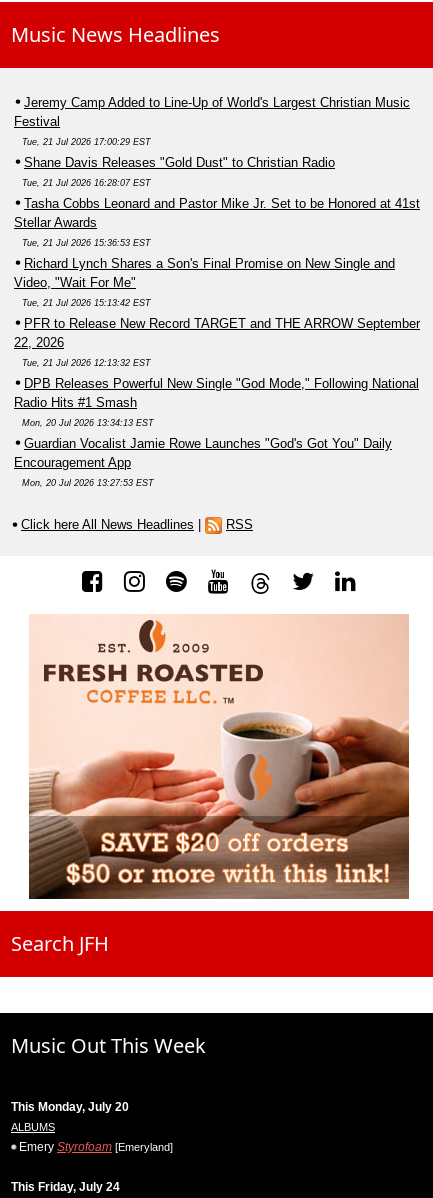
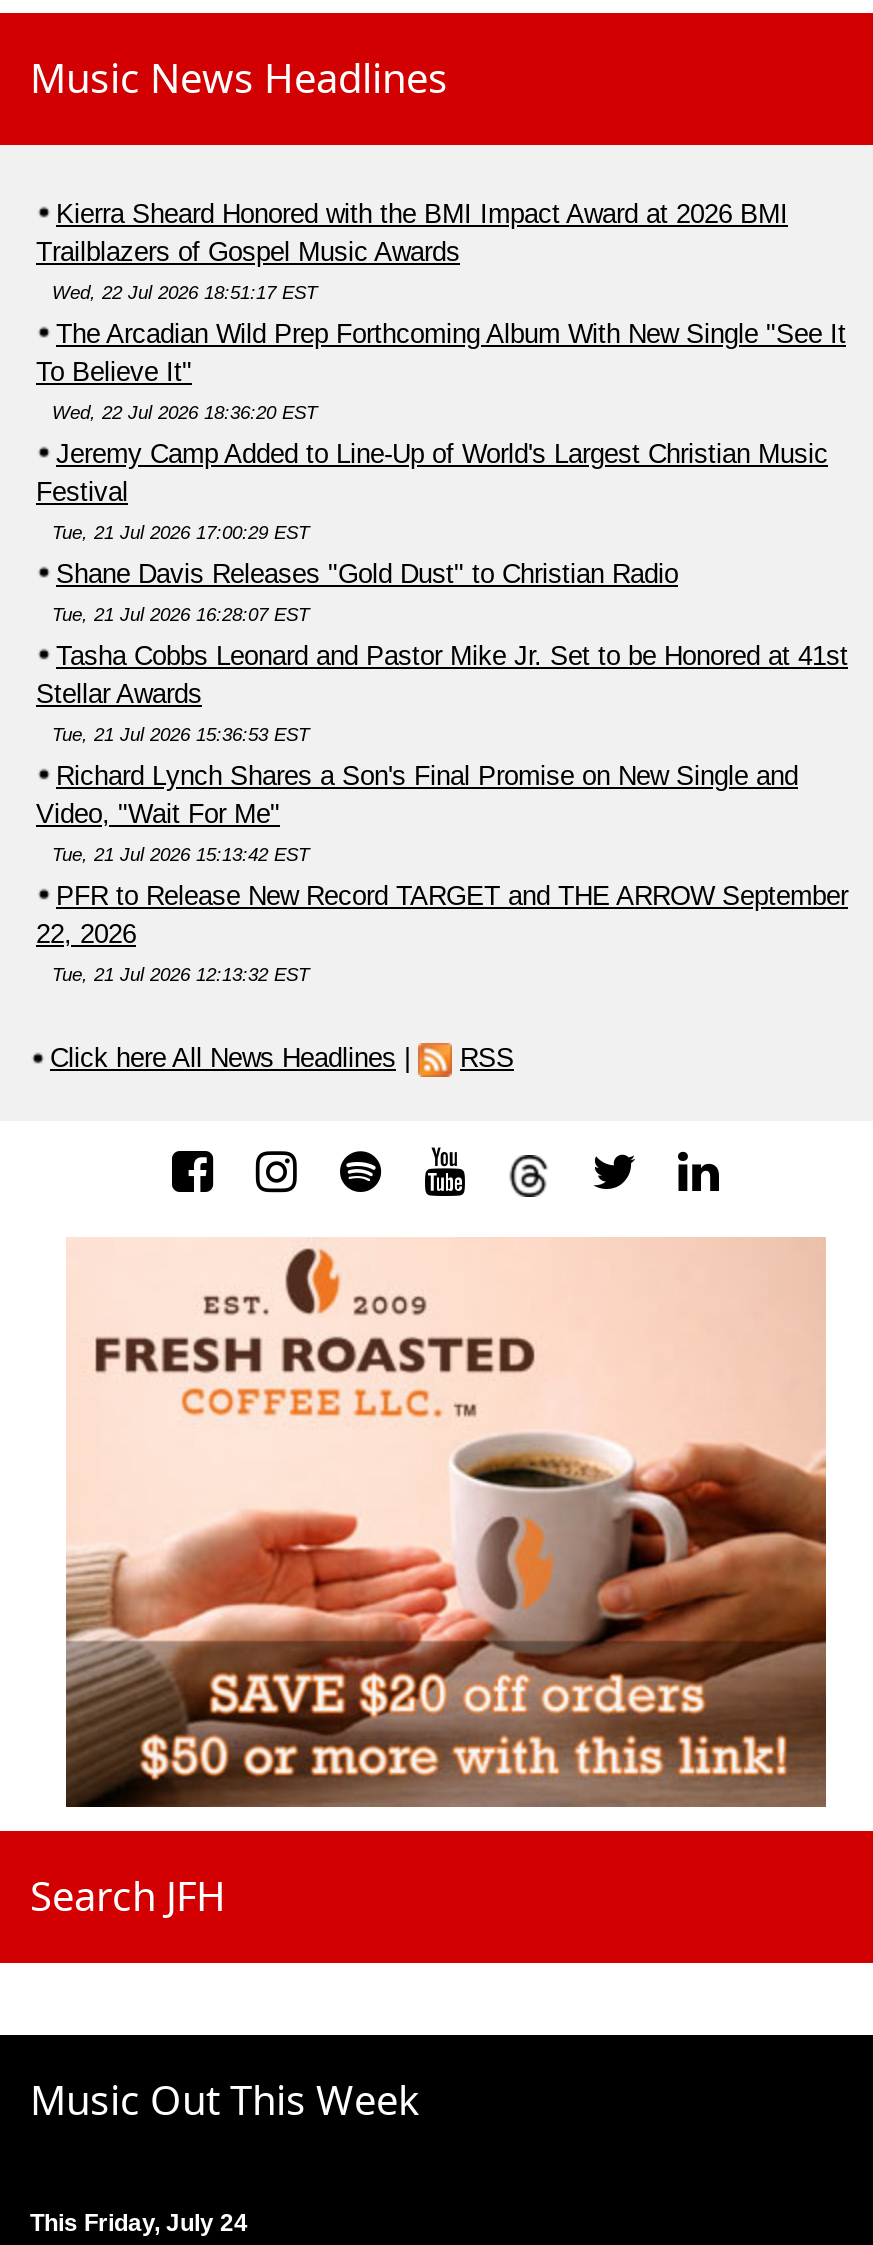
none -> [36,198,846,422] Kierra Sheard Honored with the BMI Impact Award at 2026 BMI | Trailblazers of Gospel Music Awards | Wed, 22 Jul 2026 18:51:17 EST | The Arcadian Wild Prep Forthcoming Album With New Single "See It | To Believe It" | Wed, 22 Jul 2026 18:36:20 EST
moved [14,95,420,368] -> [36,438,848,984]: Jeremy Camp Added to Line-Up of World's Largest Christian Music | Festival | Tue, 21 Jul 2026 17:00:29 EST | ... | 22, 2026 | Tue, 21 Jul 2026 12:13:32 EST
[14,376,419,488] DPB Releases Powerful New Single "God Mode," Following National | Radio Hits #1 Smash | Mon, 20 Jul 2026 13:34:13 EST | Guardian Vocalist Jamie Rowe Launches "God's Got You" Daily | Encouragement App | Mon, 20 Jul 2026 13:27:53 EST -> none
[11,1100,173,1154] This Monday, July 20 | ALBUMS | Emery Styrofoam [Emeryland] -> none

